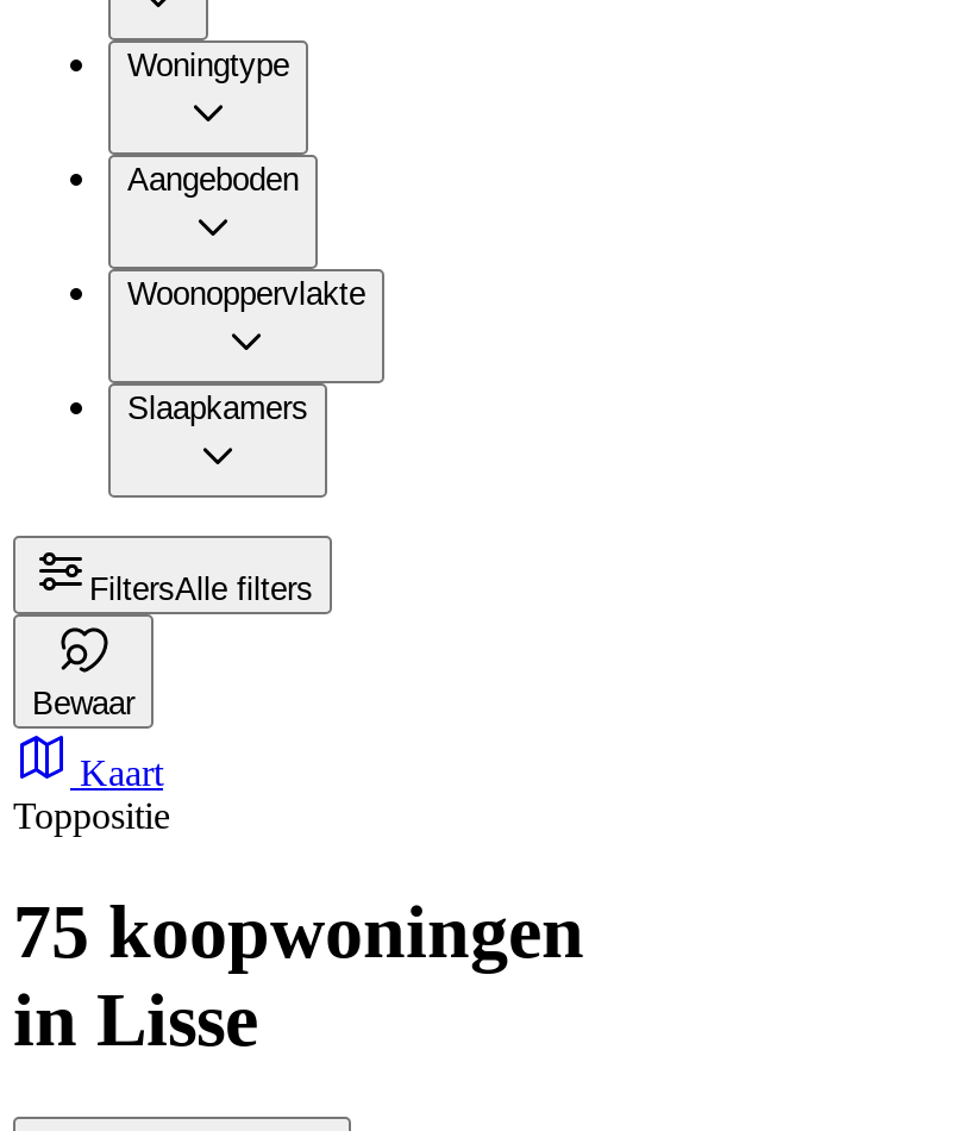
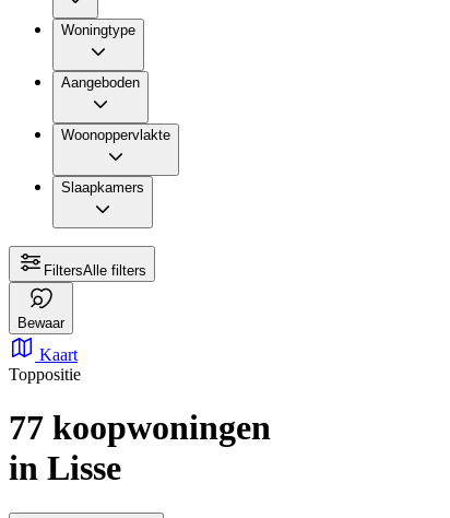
[13,889,584,974] 75 koopwoningen -> [9,408,271,447] 77 koopwoningen

